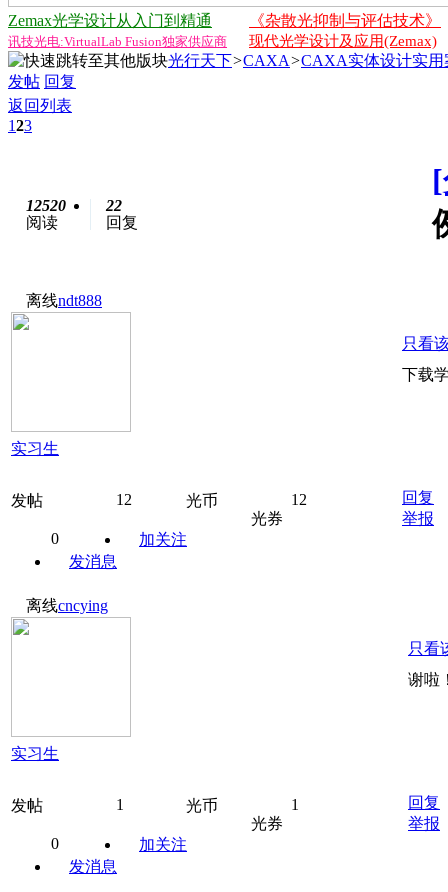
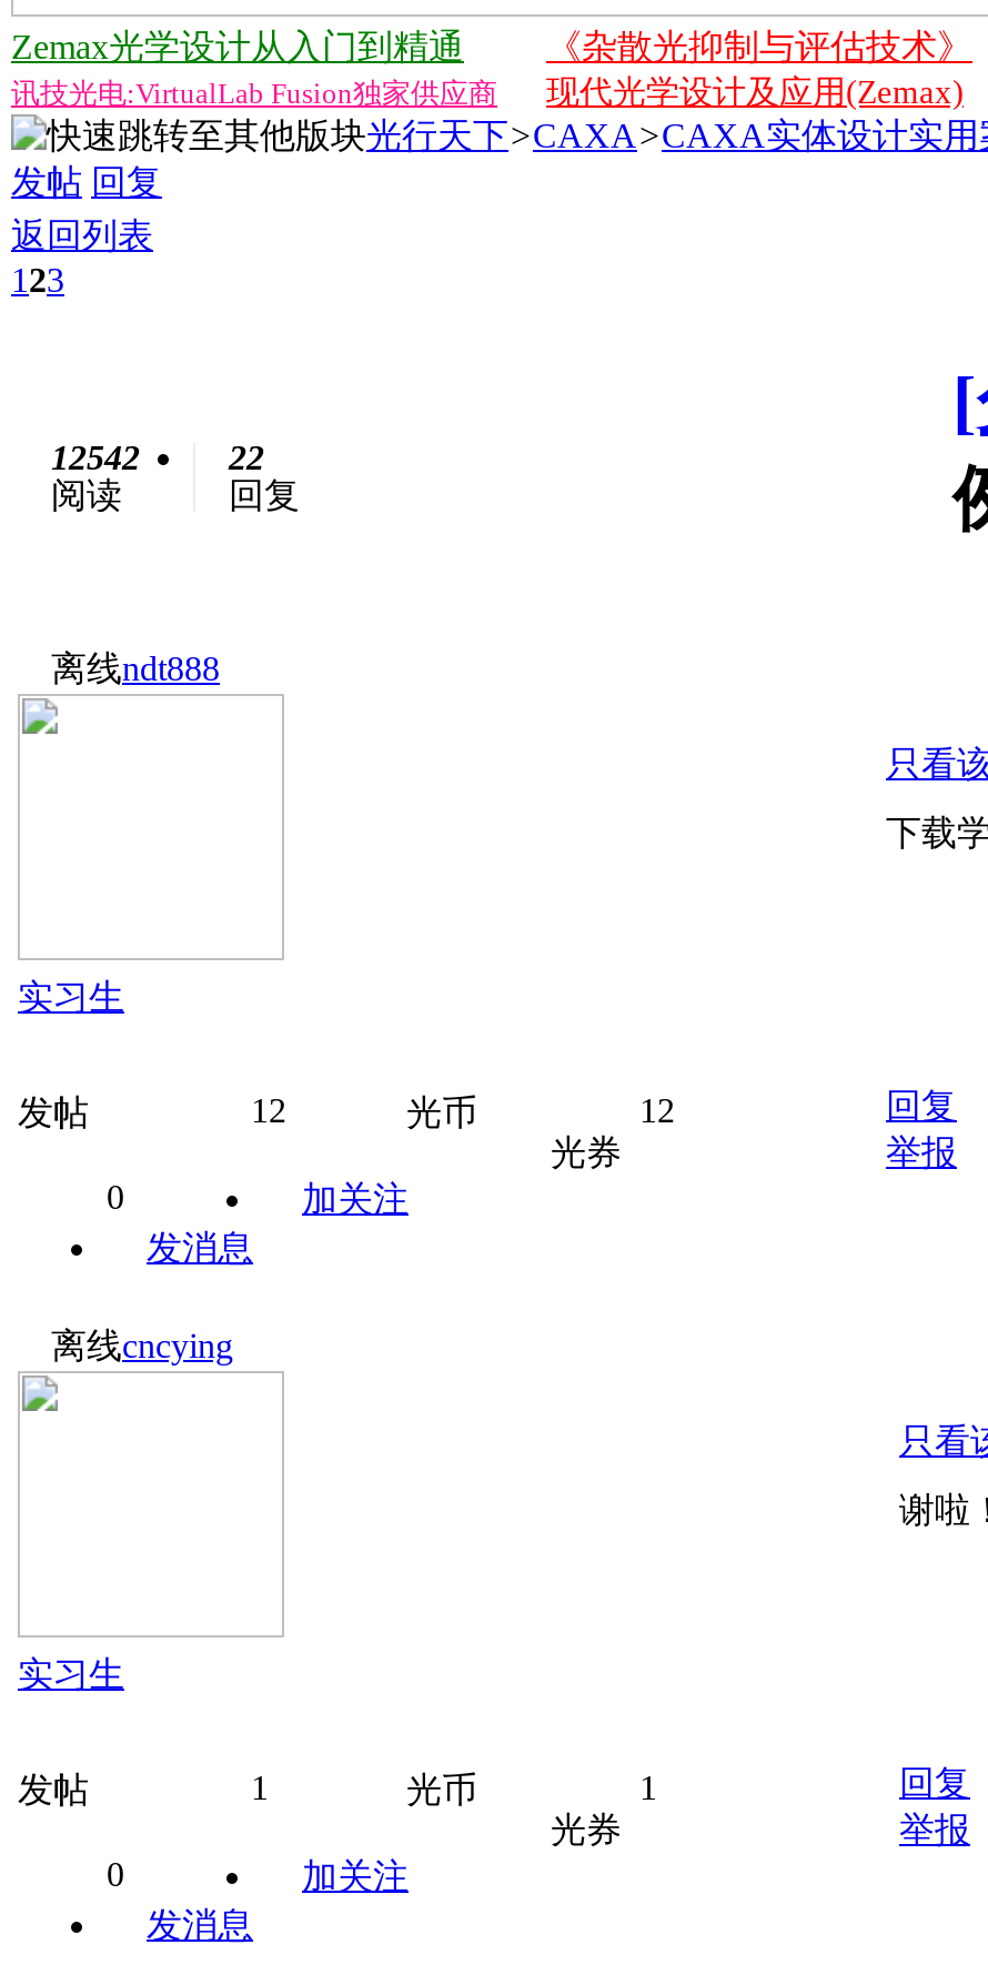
[26,197,66,214] 12520 -> [51,438,140,476] 12542

